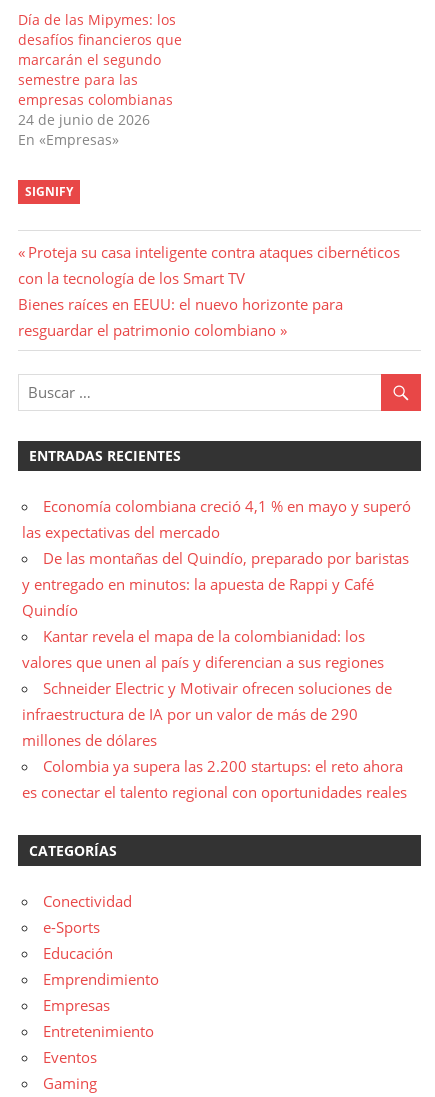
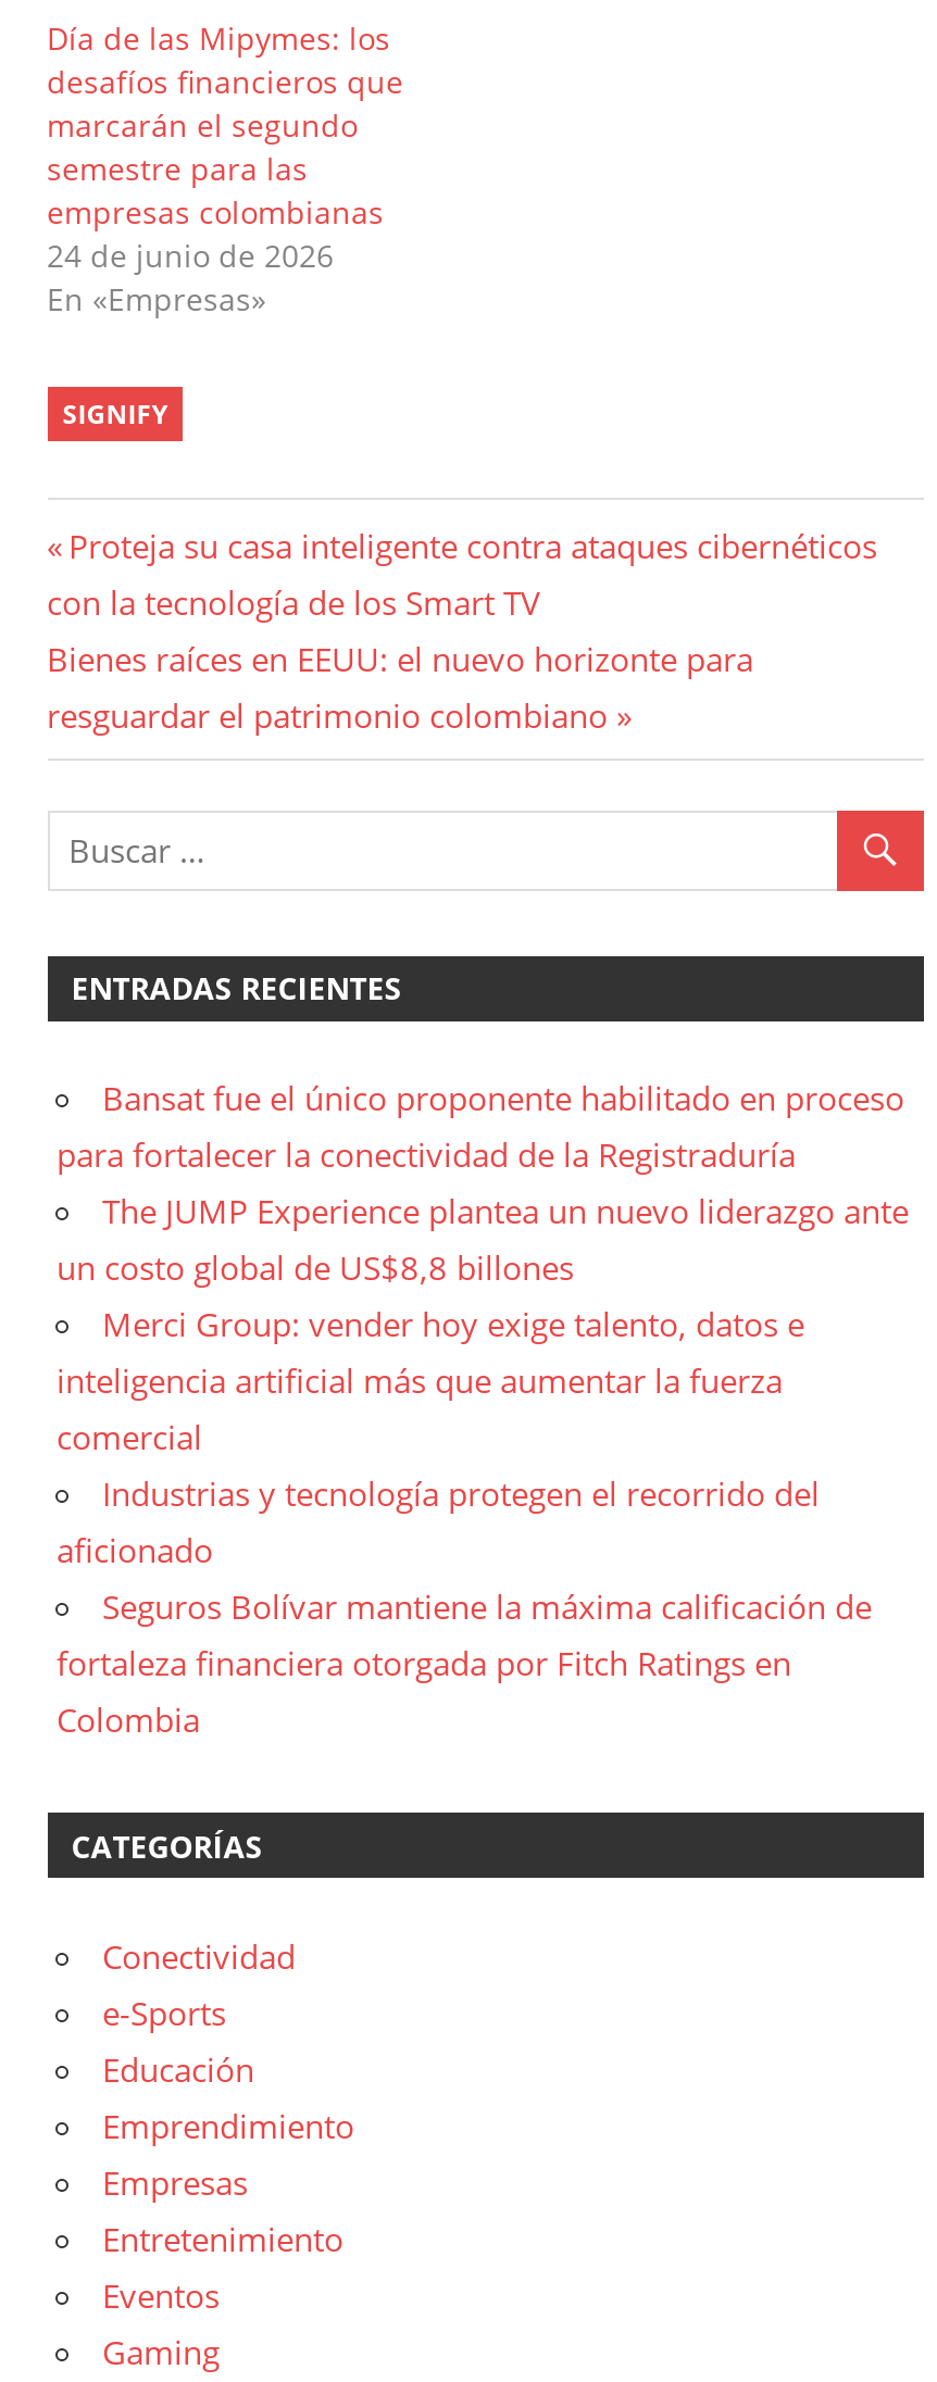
[22,496,411,802] Economía colombiana creció 4,1 % en mayo y superó | las expectativas del mercado | De las montañas del Quindío, preparado por baristas | y entregado en minutos: la apuesta de Rappi y Café | Quindío | Kantar revela el mapa de la colombianidad: los | valores que unen al país y diferencian a sus regiones | Schneider Electric y Motivair ofrecen soluciones de | infraestructura de IA por un valor de más de 290 | millones de dólares | Colombia ya supera las 2.200 startups: el reto ahora | es conectar el talento regional con oportunidades reales -> [57,1077,909,1742] Bansat fue el único proponente habilitado en proceso | para fortalecer la conectividad de la Registraduría | The JUMP Experience plantea un nuevo liderazgo ante | un costo global de US$8,8 billones | Merci Group: vender hoy exige talento, datos e | inteligencia artificial más que aumentar la fuerza | comercial | Industrias y tecnología protegen el recorrido del | aficionado | Seguros Bolívar mantiene la máxima calificación de | fortaleza financiera otorgada por Fitch Ratings en | Colombia

